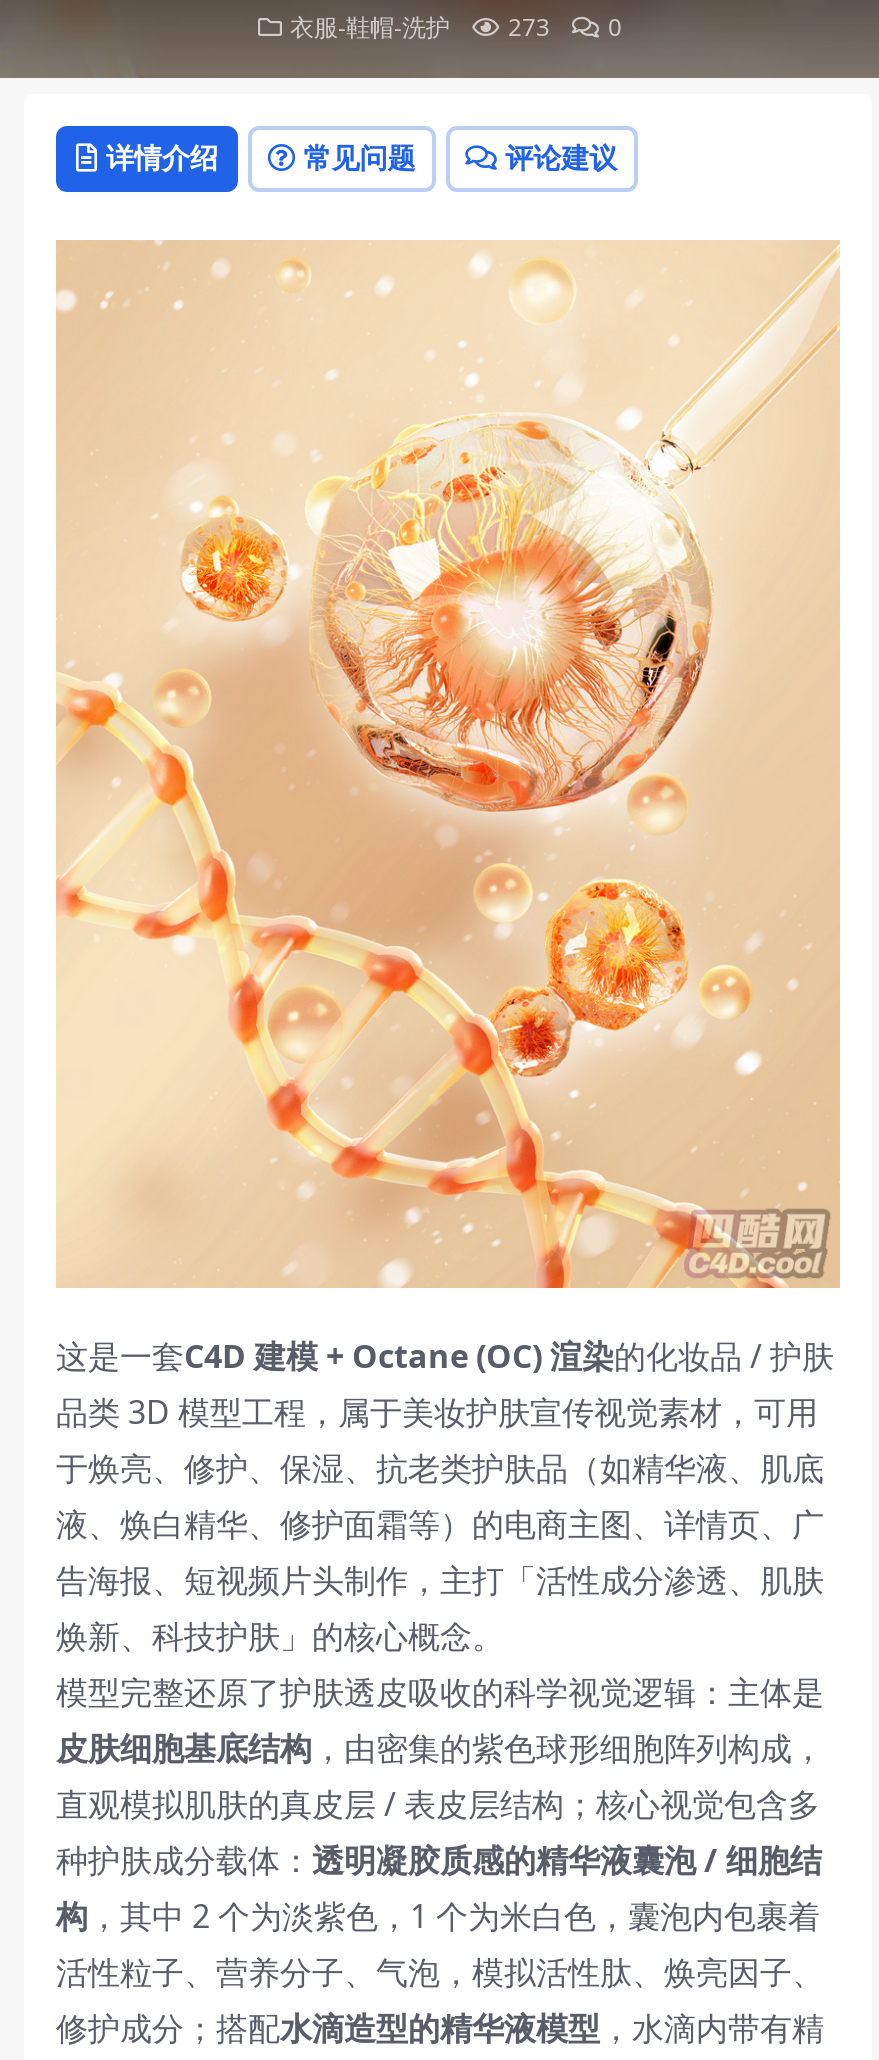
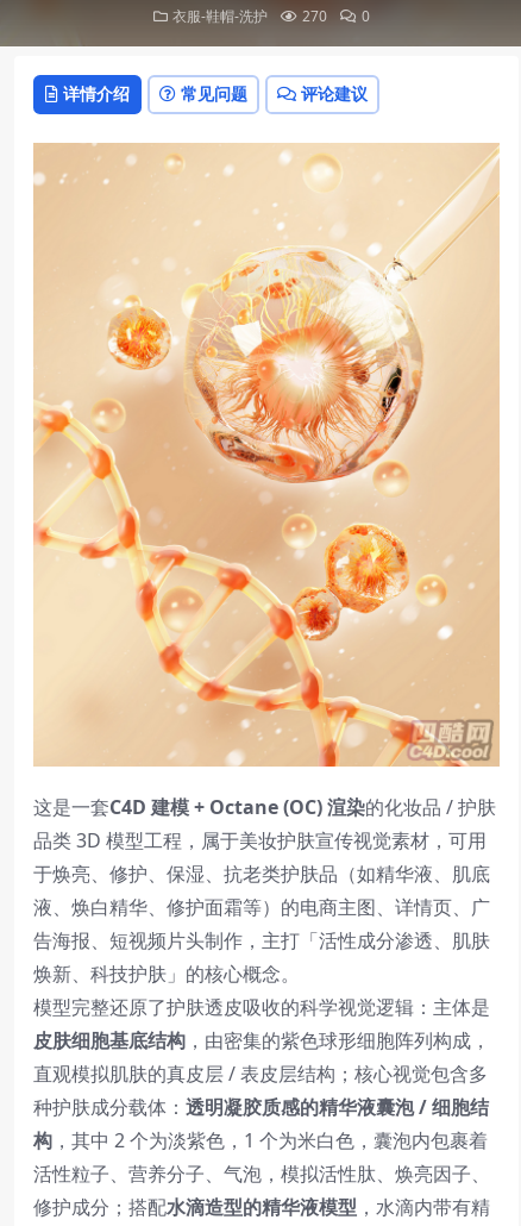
[290,10,622,44] 衣服-鞋帽-洗护 273 0 -> [172,6,370,26] 衣服-鞋帽-洗护 270 0

